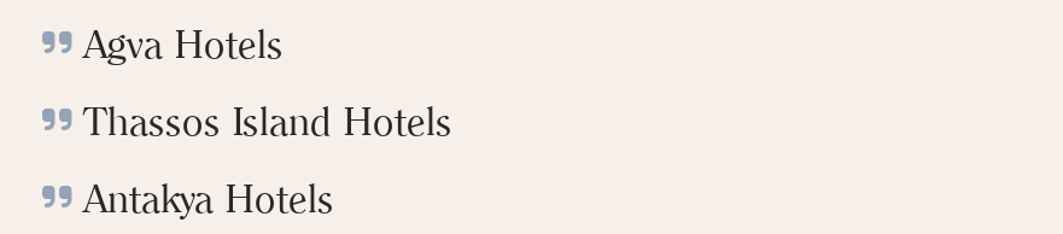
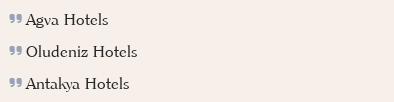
[83,97,452,145] Thassos Island Hotels -> [26,41,138,61] Oludeniz Hotels

